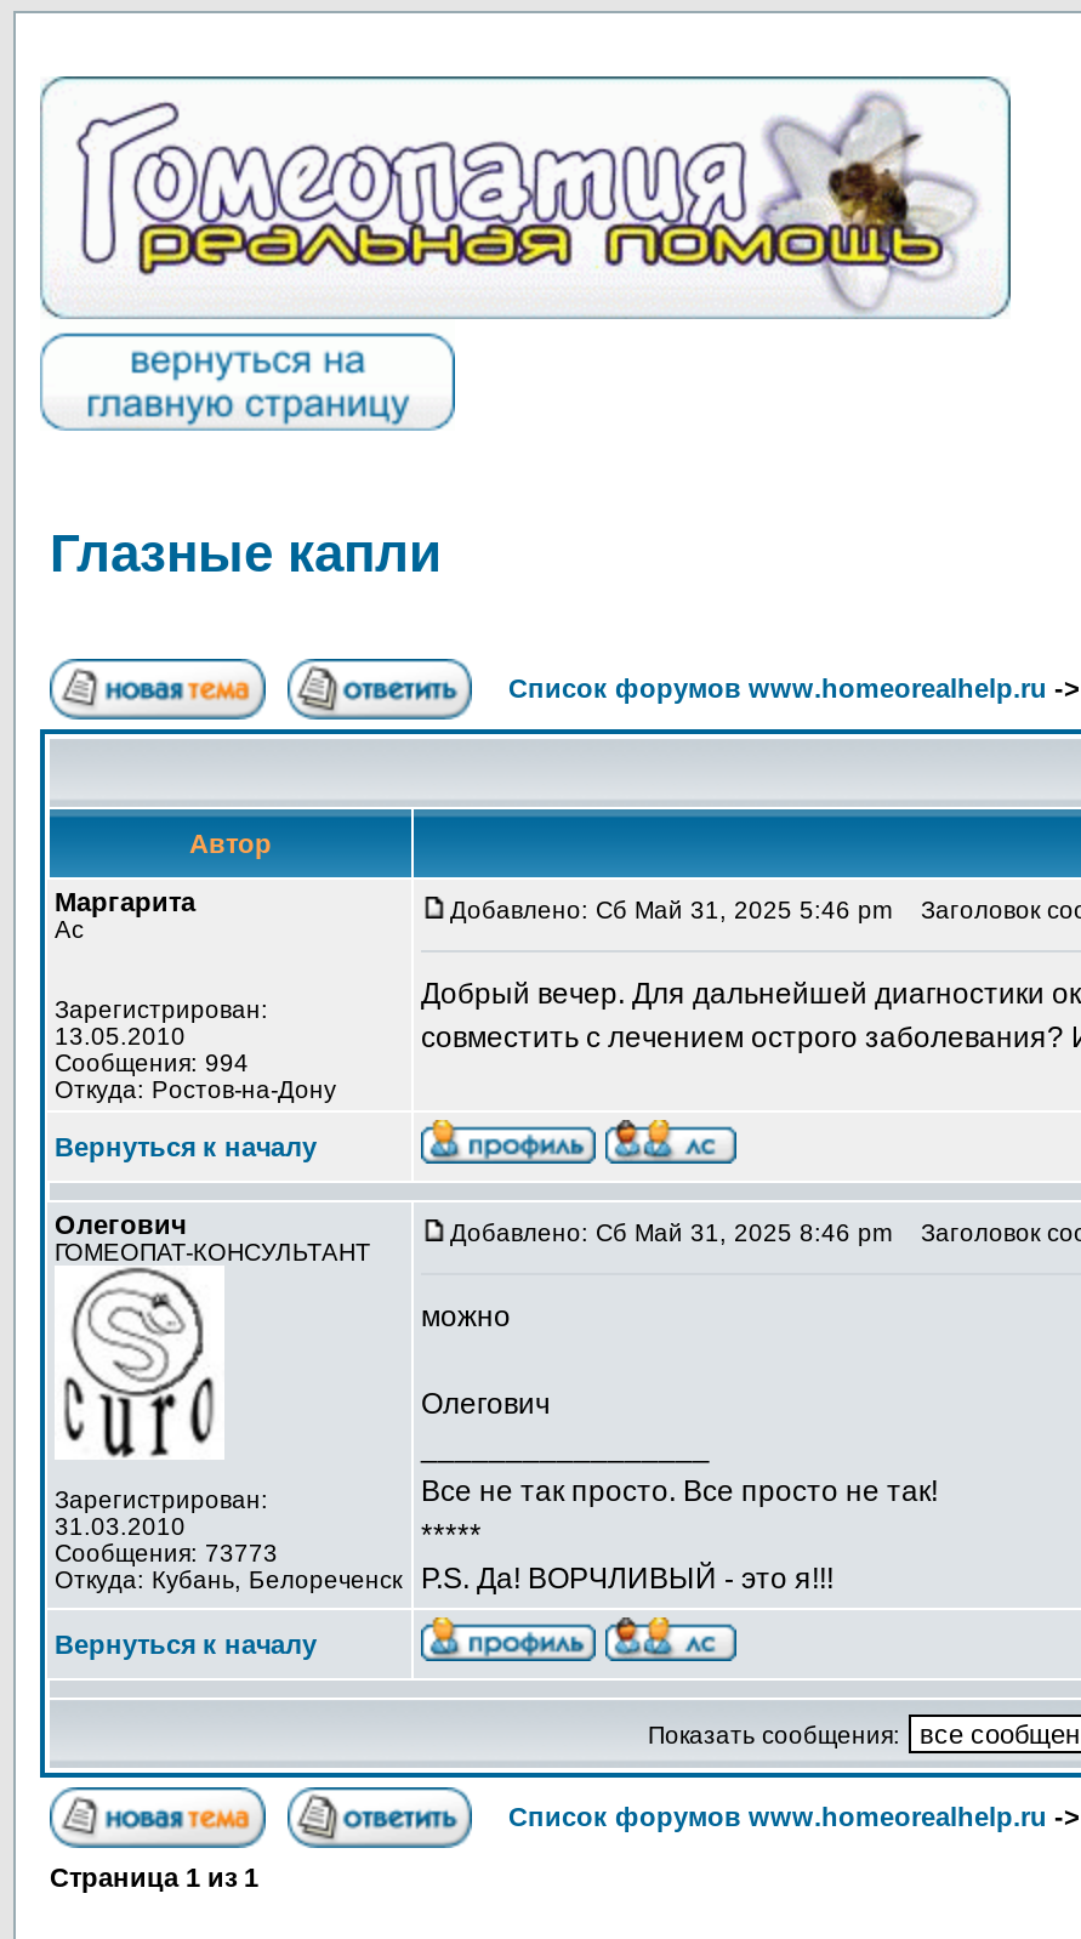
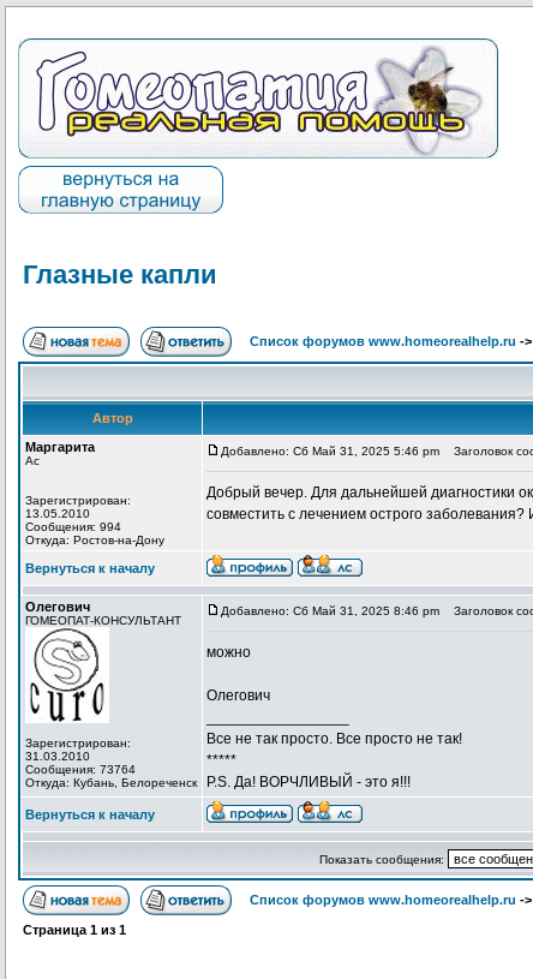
[55,1540,278,1566] Сообщения: 73773 -> [25,763,136,776] Сообщения: 73764

